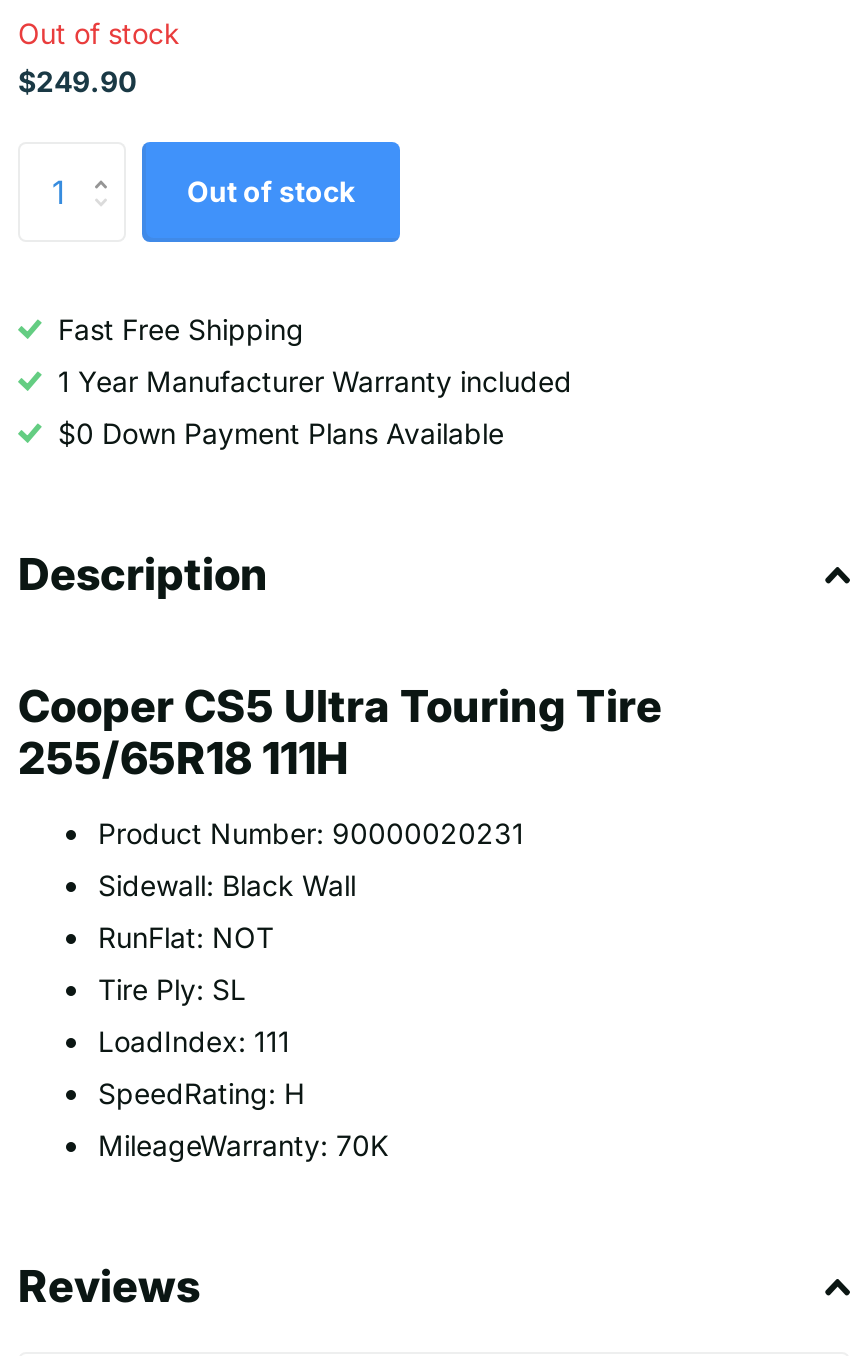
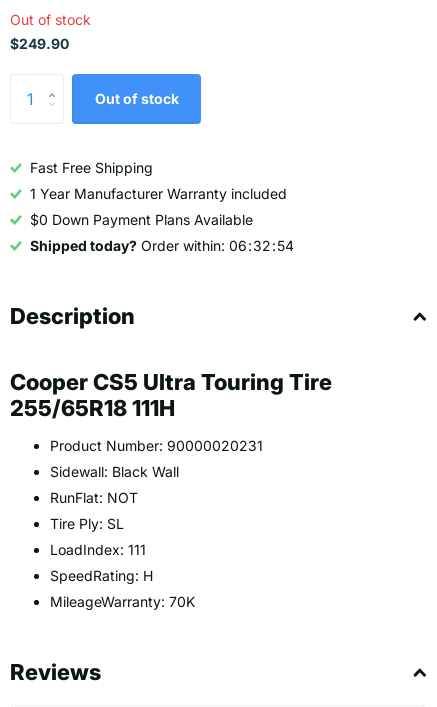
none -> [30,237,294,254] Shipped today? Order within: 06 32 54

